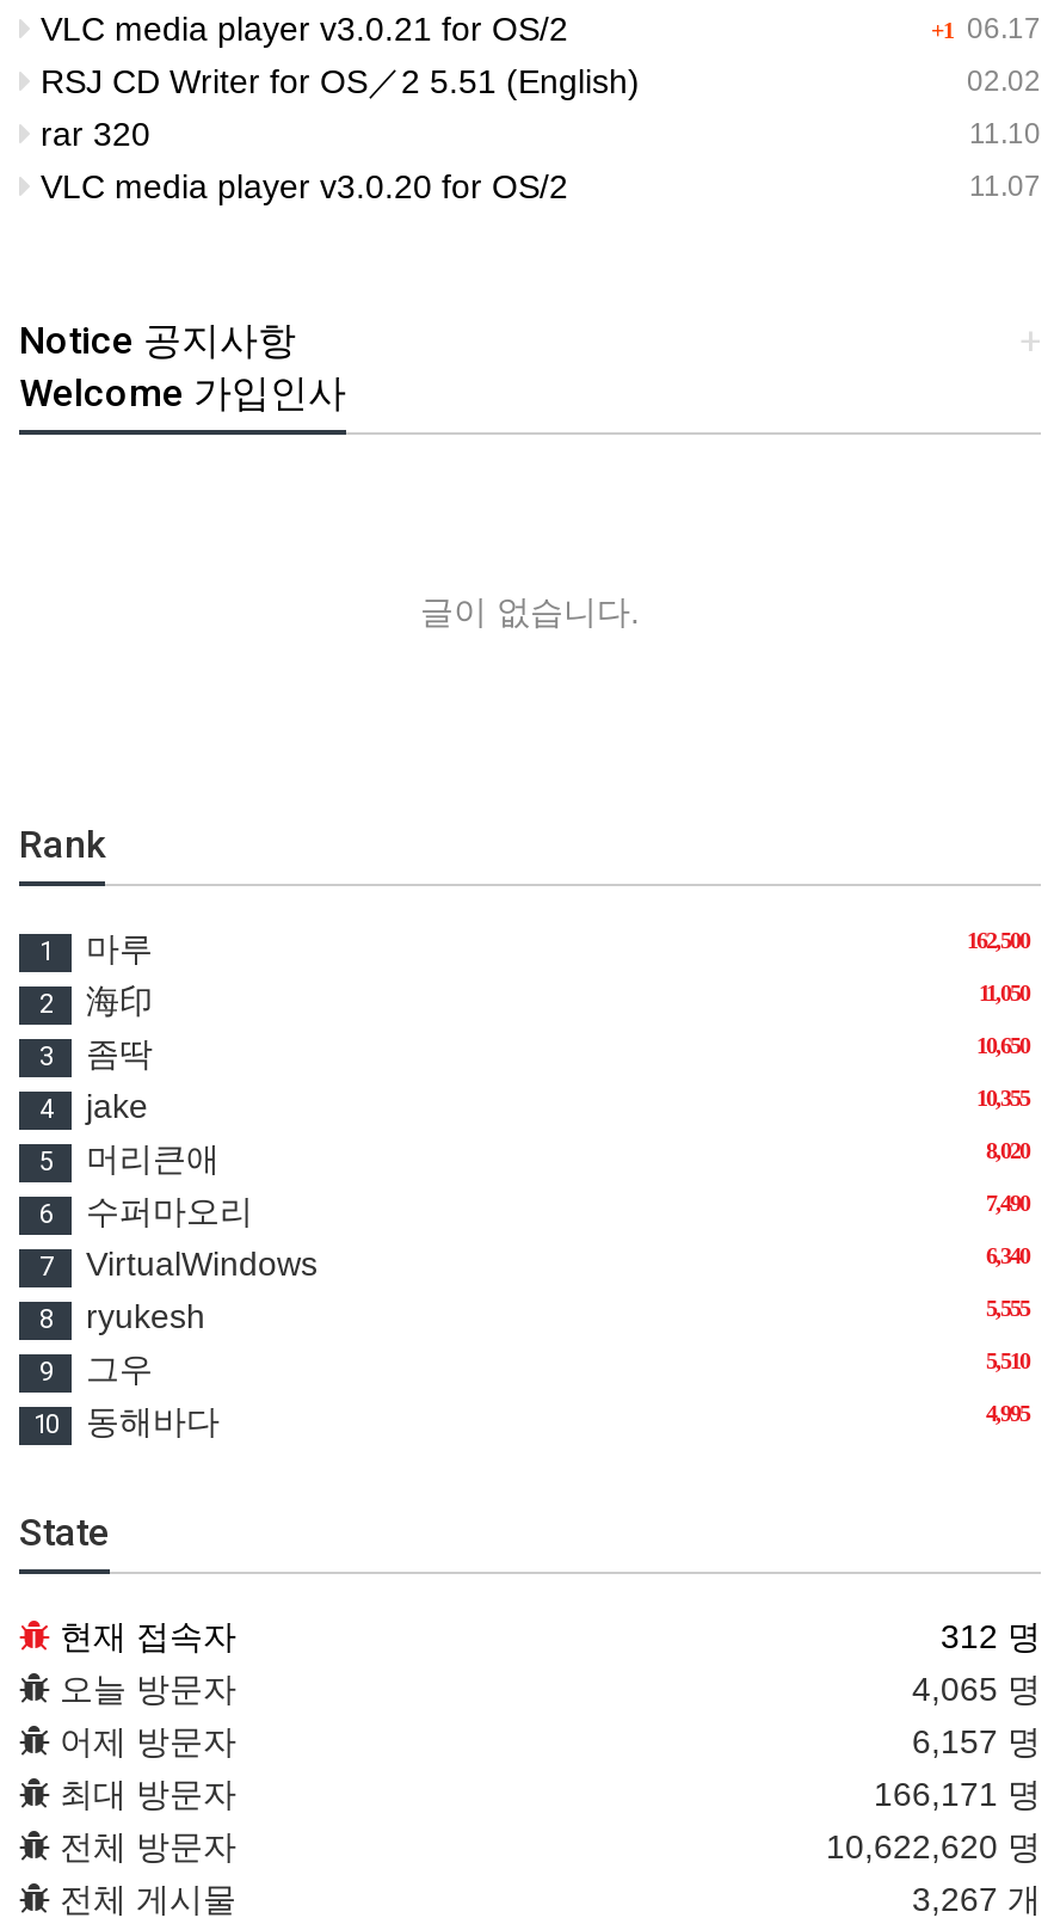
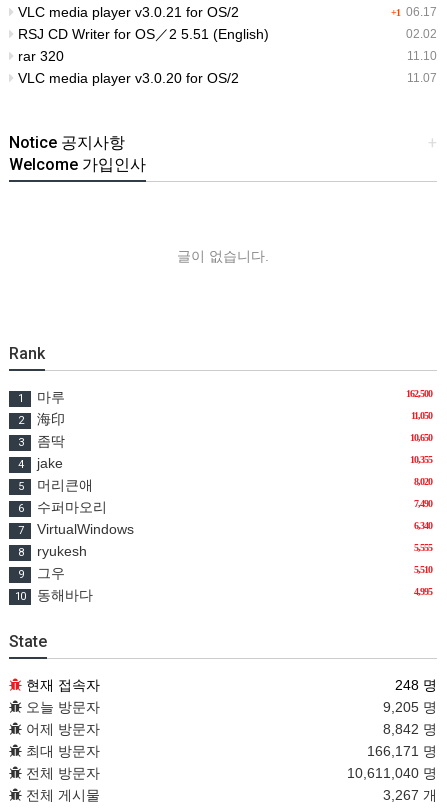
[941,1618,1041,1657] 312 명 -> [395,677,437,693] 248 명
[912,1671,1041,1709] 4,065 명 -> [383,699,437,715] 9,205 명
[912,1723,1041,1762] 6,157 명 -> [383,721,437,737] 8,842 명
[826,1828,1041,1867] 10,622,620 명 -> [347,765,437,781] 10,611,040 명

